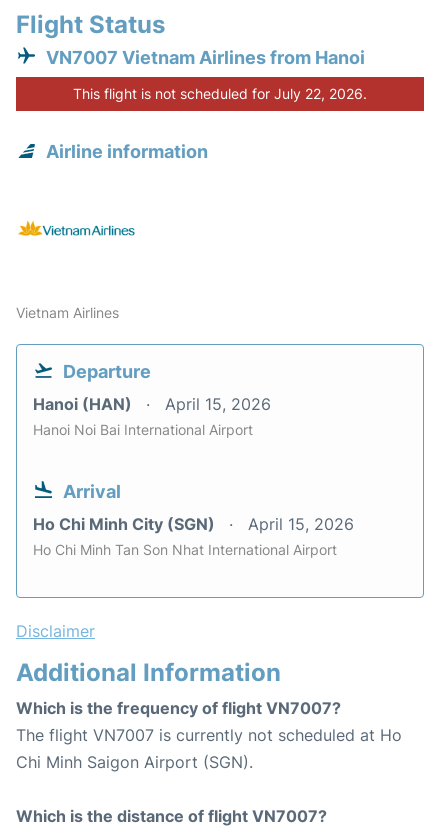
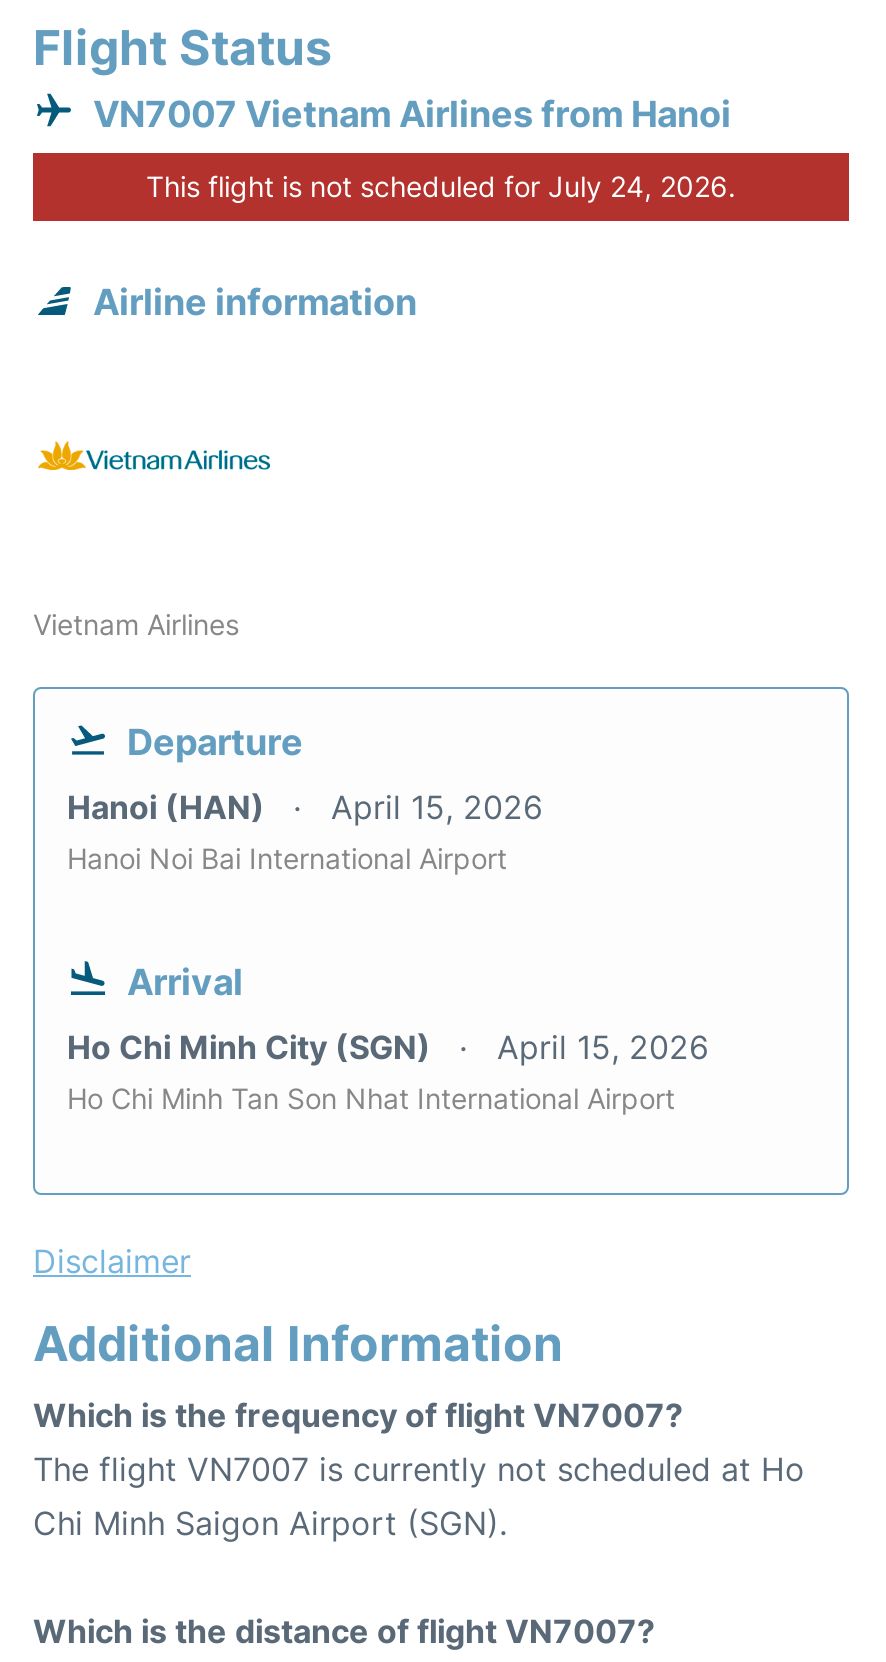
[73,85,367,102] This flight is not scheduled for July 22, 2026. -> [146,170,736,204] This flight is not scheduled for July 24, 2026.

